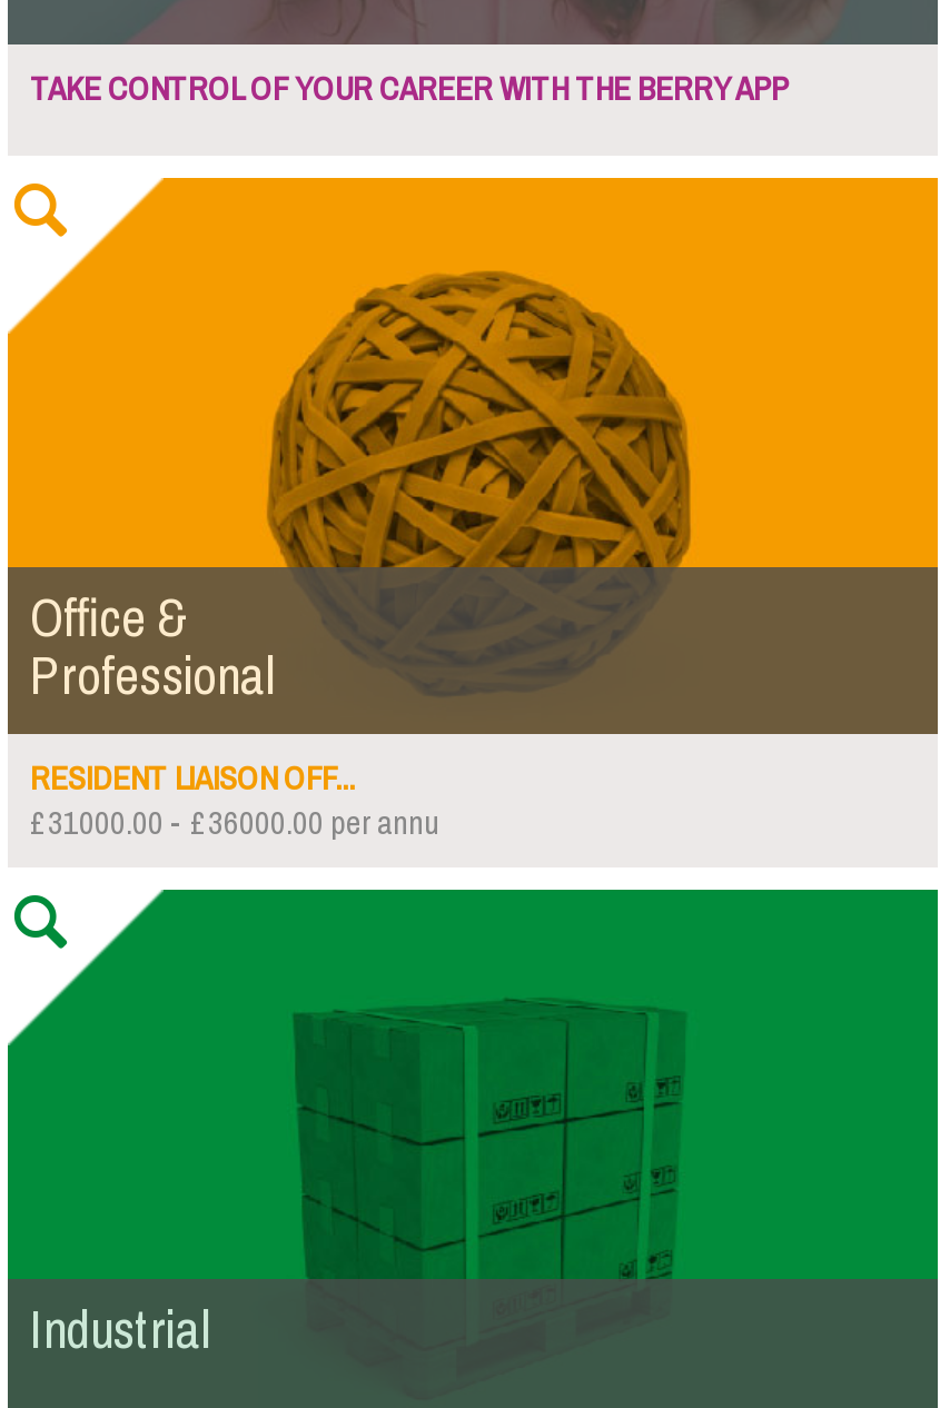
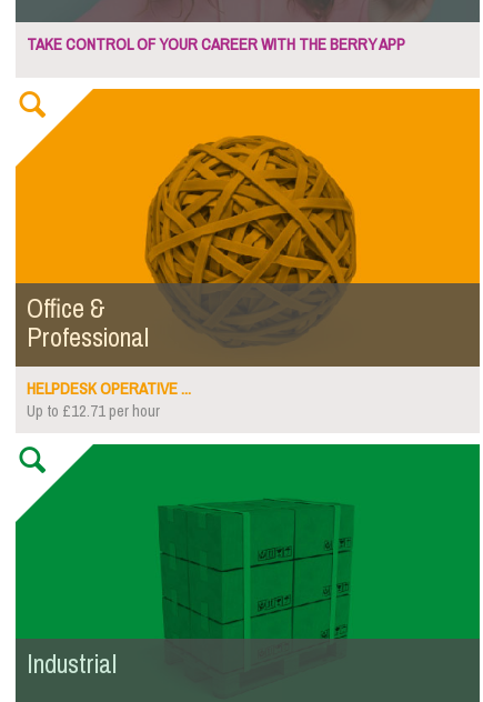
[30,747,439,854] RESIDENT LIAISON OFF... | £31000.00 - £36000.00 per annu -> [27,373,191,427] HELPDESK OPERATIVE ... | Up to £12.71 per hour

